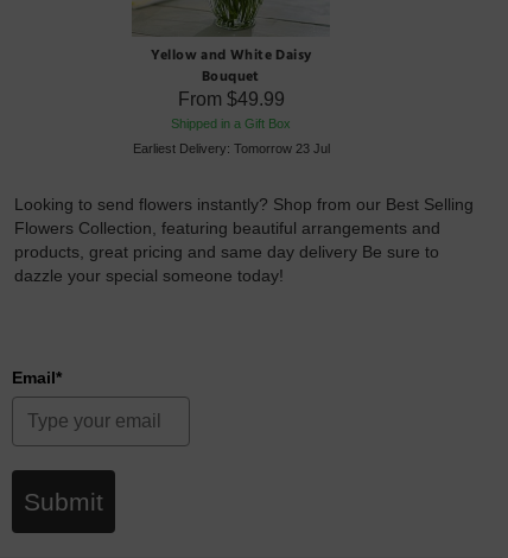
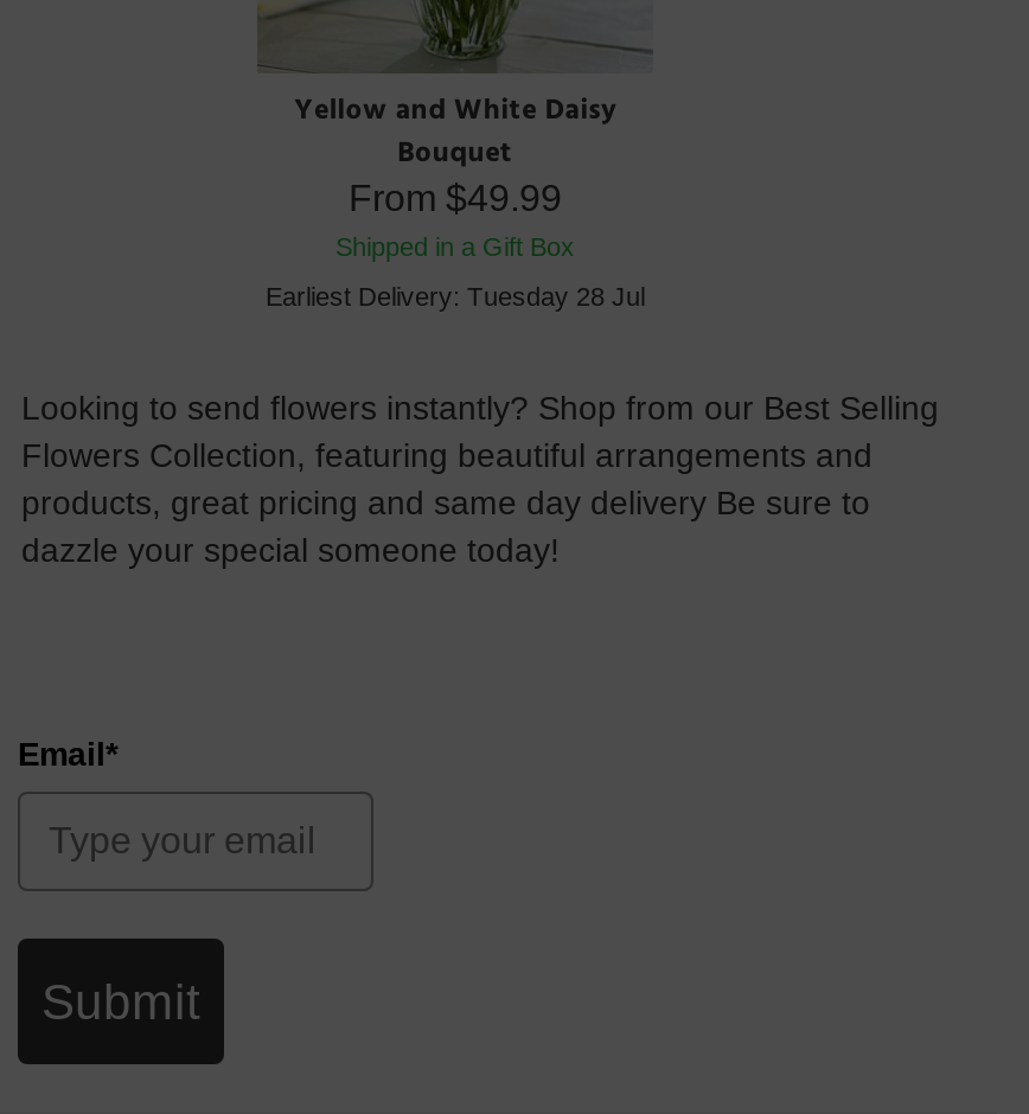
[132,141,329,155] Earliest Delivery: Tomorrow 23 Jul -> [266,282,645,310] Earliest Delivery: Tuesday 28 Jul

